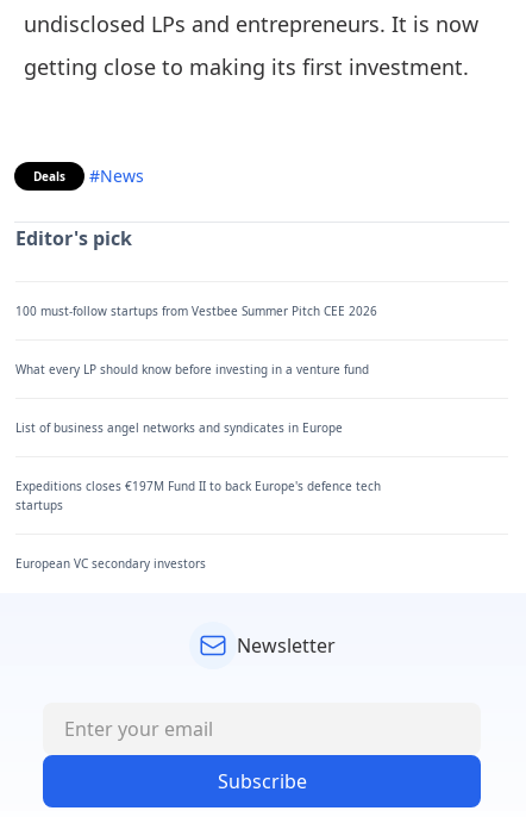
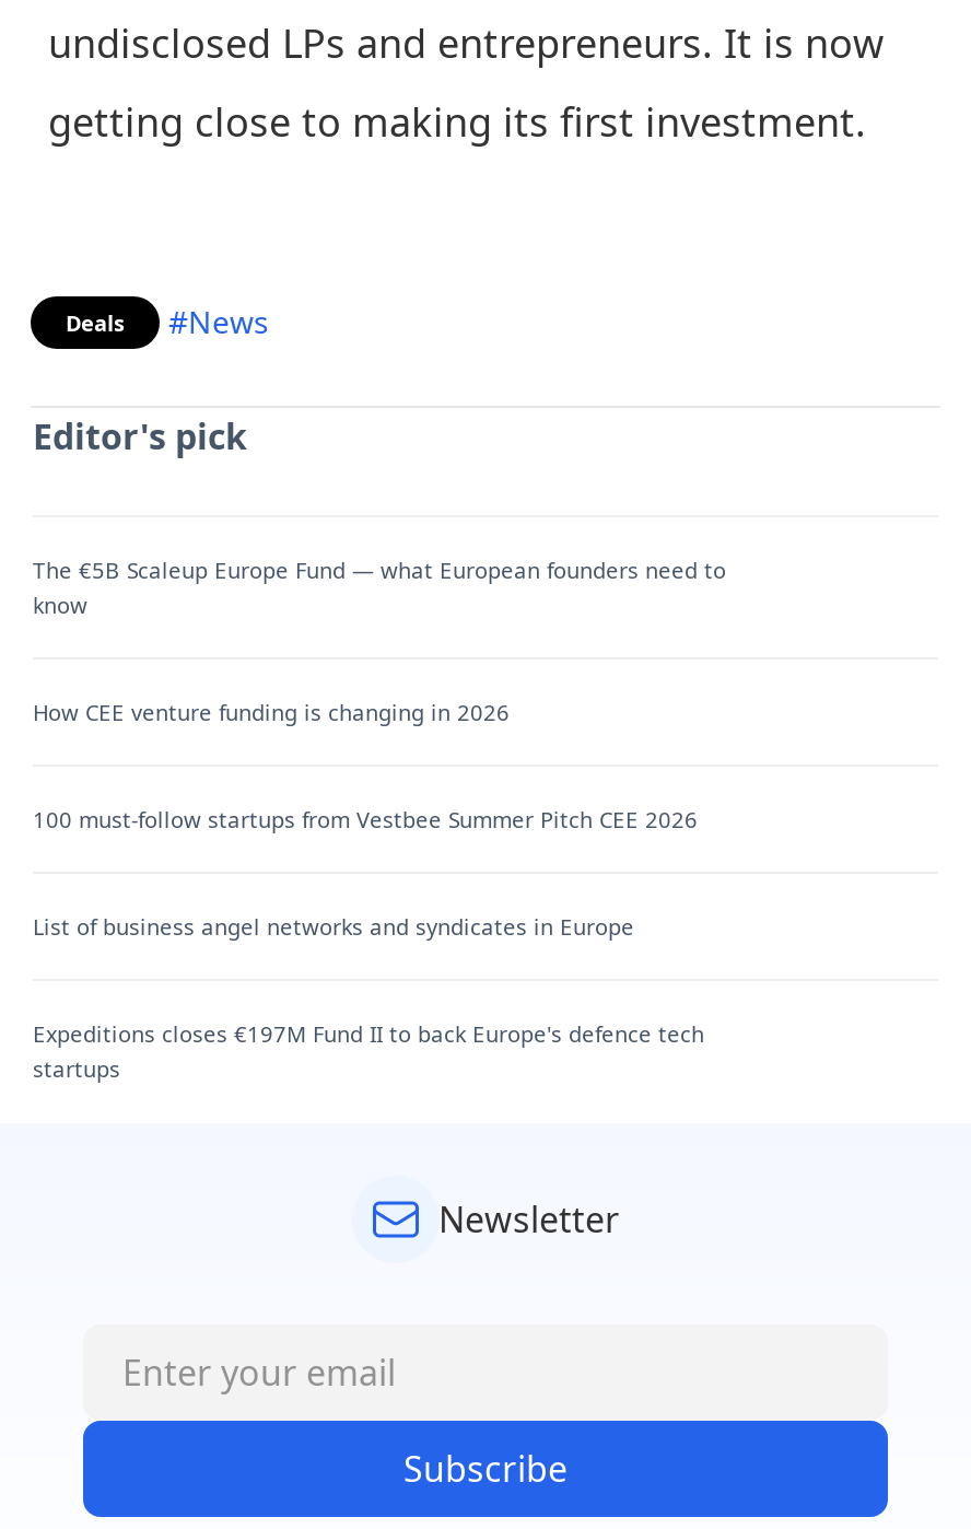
none -> [33,555,726,728] The €5B Scaleup Europe Fund — what European founders need to | know | How CEE venture funding is changing in 2026
moved [15,303,377,319] -> [33,804,698,835]: 100 must-follow startups from Vestbee Summer Pitch CEE 2026
[15,361,369,378] What every LP should know before investing in a venture fund -> none
moved [15,419,381,514] -> [33,911,704,1084]: List of business angel networks and syndicates in Europe | Expeditions closes €197M Fund II to back Europe's defence tech | startups
[15,555,206,572] European VC secondary investors -> none

